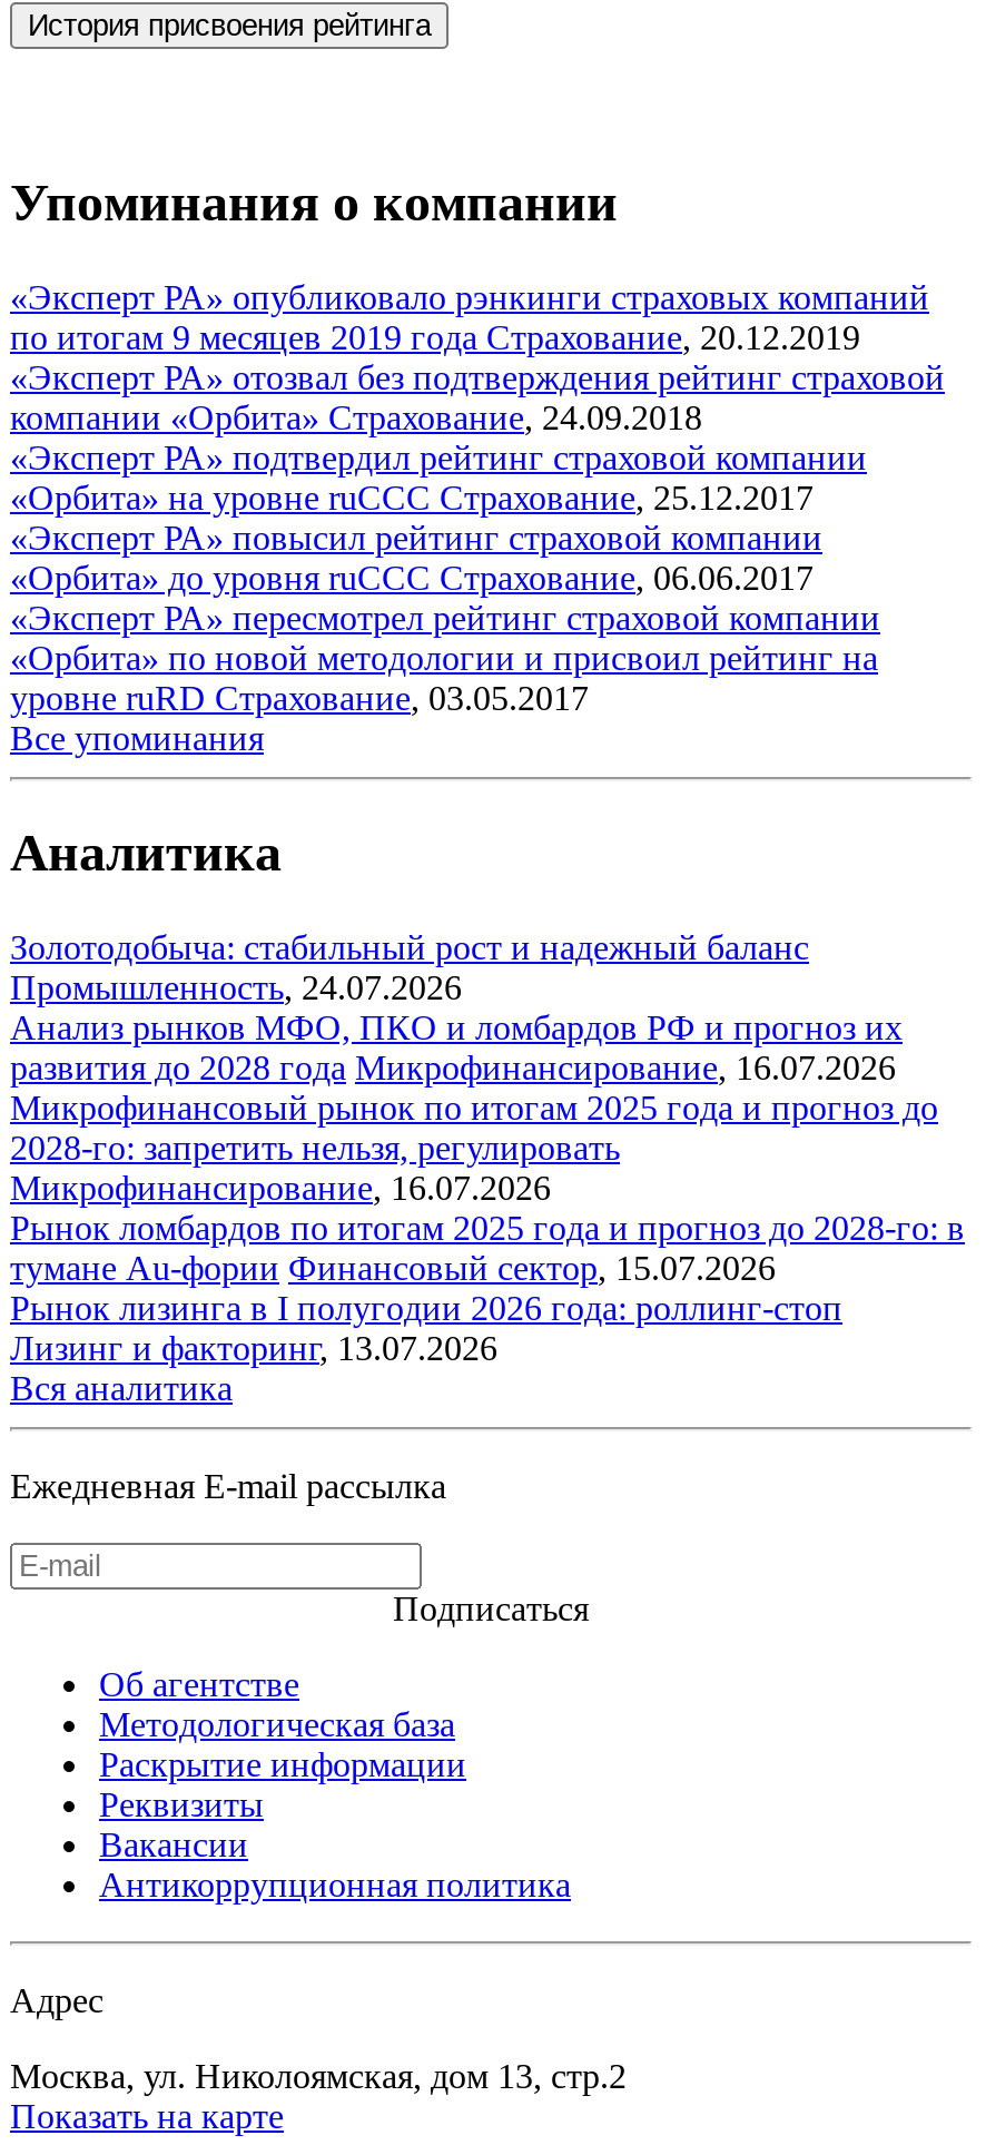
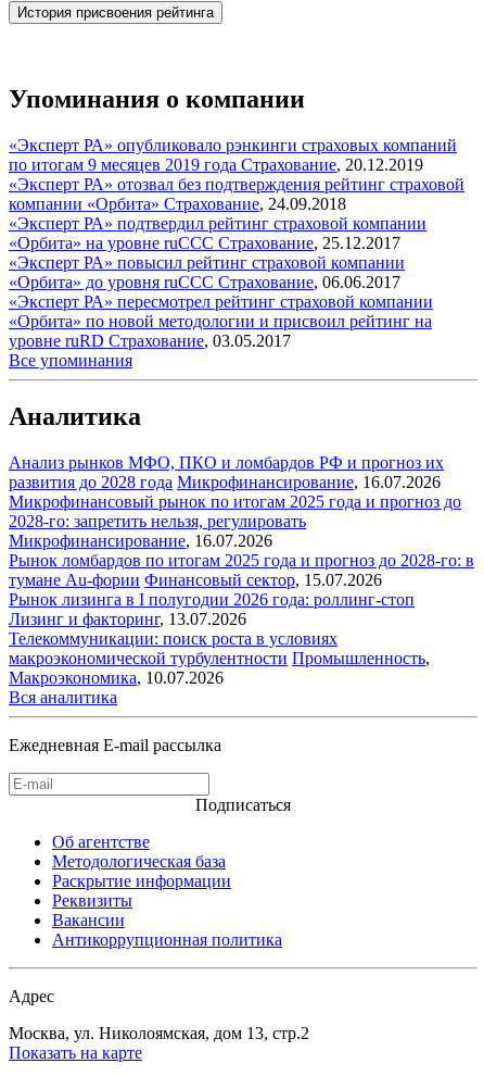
[10,929,809,1007] Золотодобыча: стабильный рост и надежный баланс | Промышленность, 24.07.2026 -> none
moved [10,1009,965,1368] -> [9,454,474,629]: Анализ рынков МФО, ПКО и ломбардов РФ и прогноз их | развития до 2028 года Микрофинансирование, 16.07.2026 | Микрофинансовый рынок по итогам 2025 года и прогноз до | ... | Рынок лизинга в I полугодии 2026 года: роллинг-стоп | Лизинг и факторинг, 13.07.2026
none -> [9,630,430,687] Телекоммуникации: поиск роста в условиях | макроэкономической турбулентности Промышленность, | Макроэкономика, 10.07.2026

